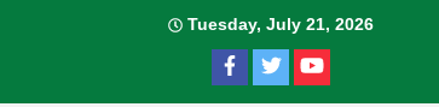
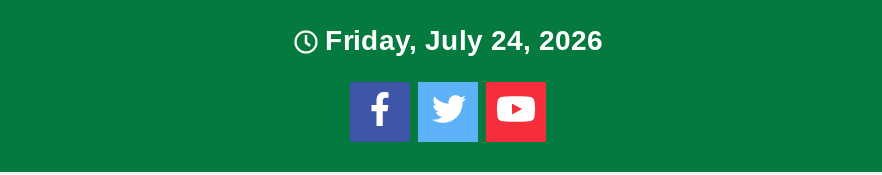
[183,14,374,34] Tuesday, July 21, 2026 -> [317,24,603,56] Friday, July 24, 2026

